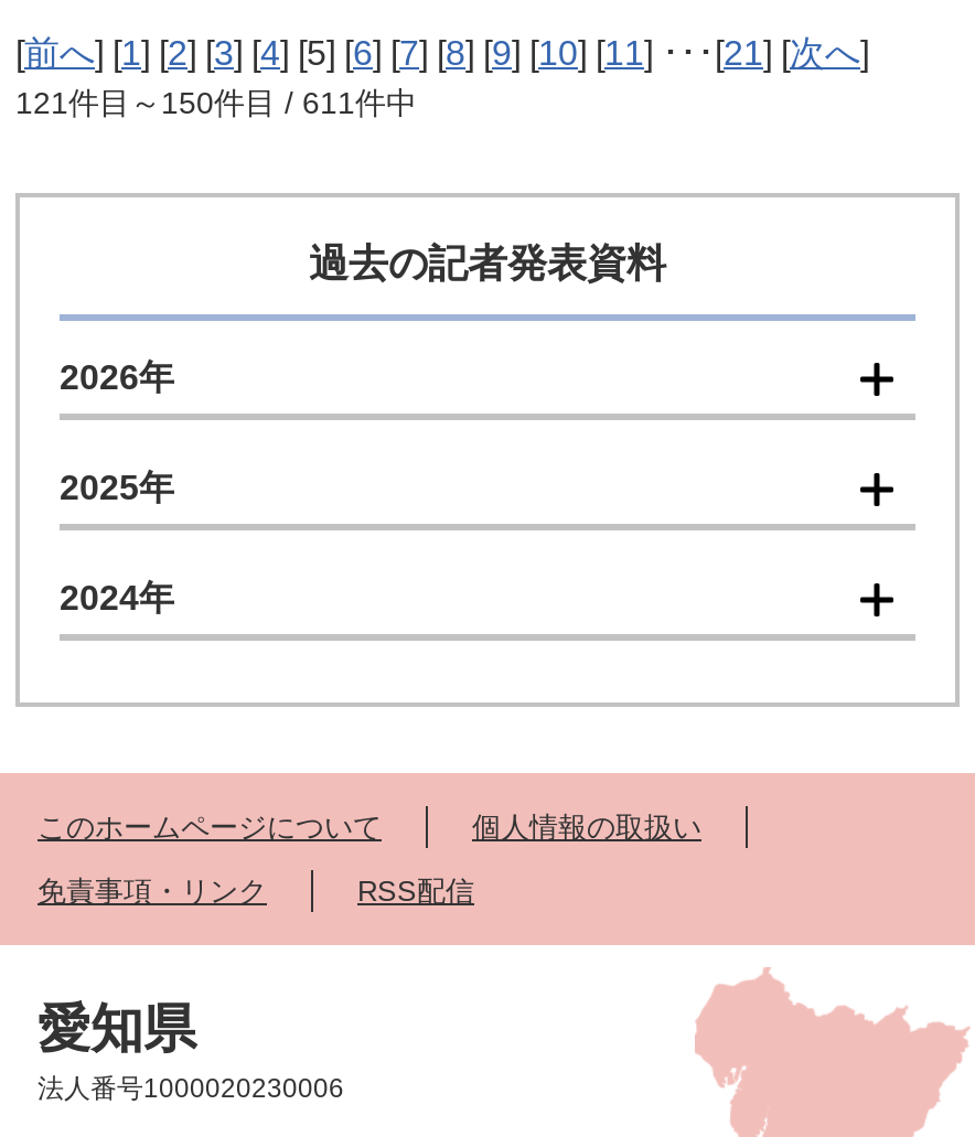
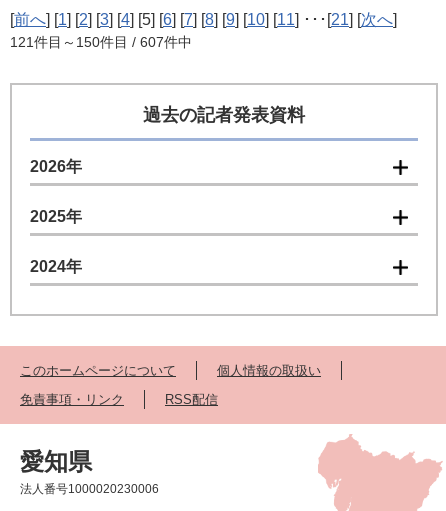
[15,85,417,120] 121件目～150件目 / 611件中 -> [10,34,192,50] 121件目～150件目 / 607件中

